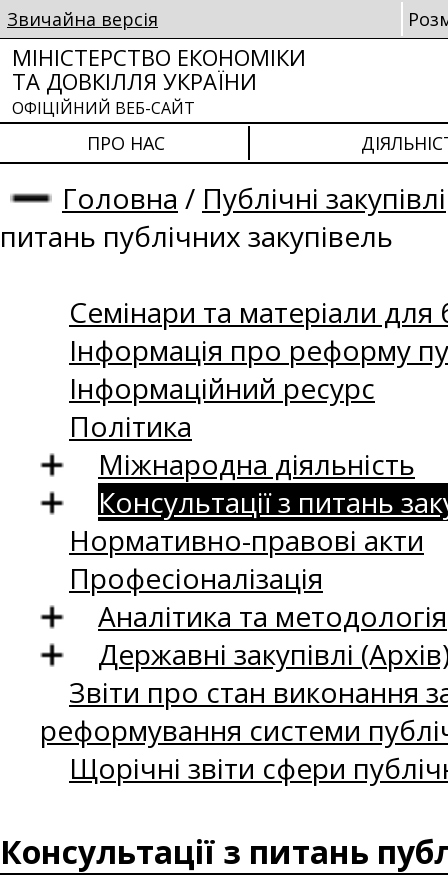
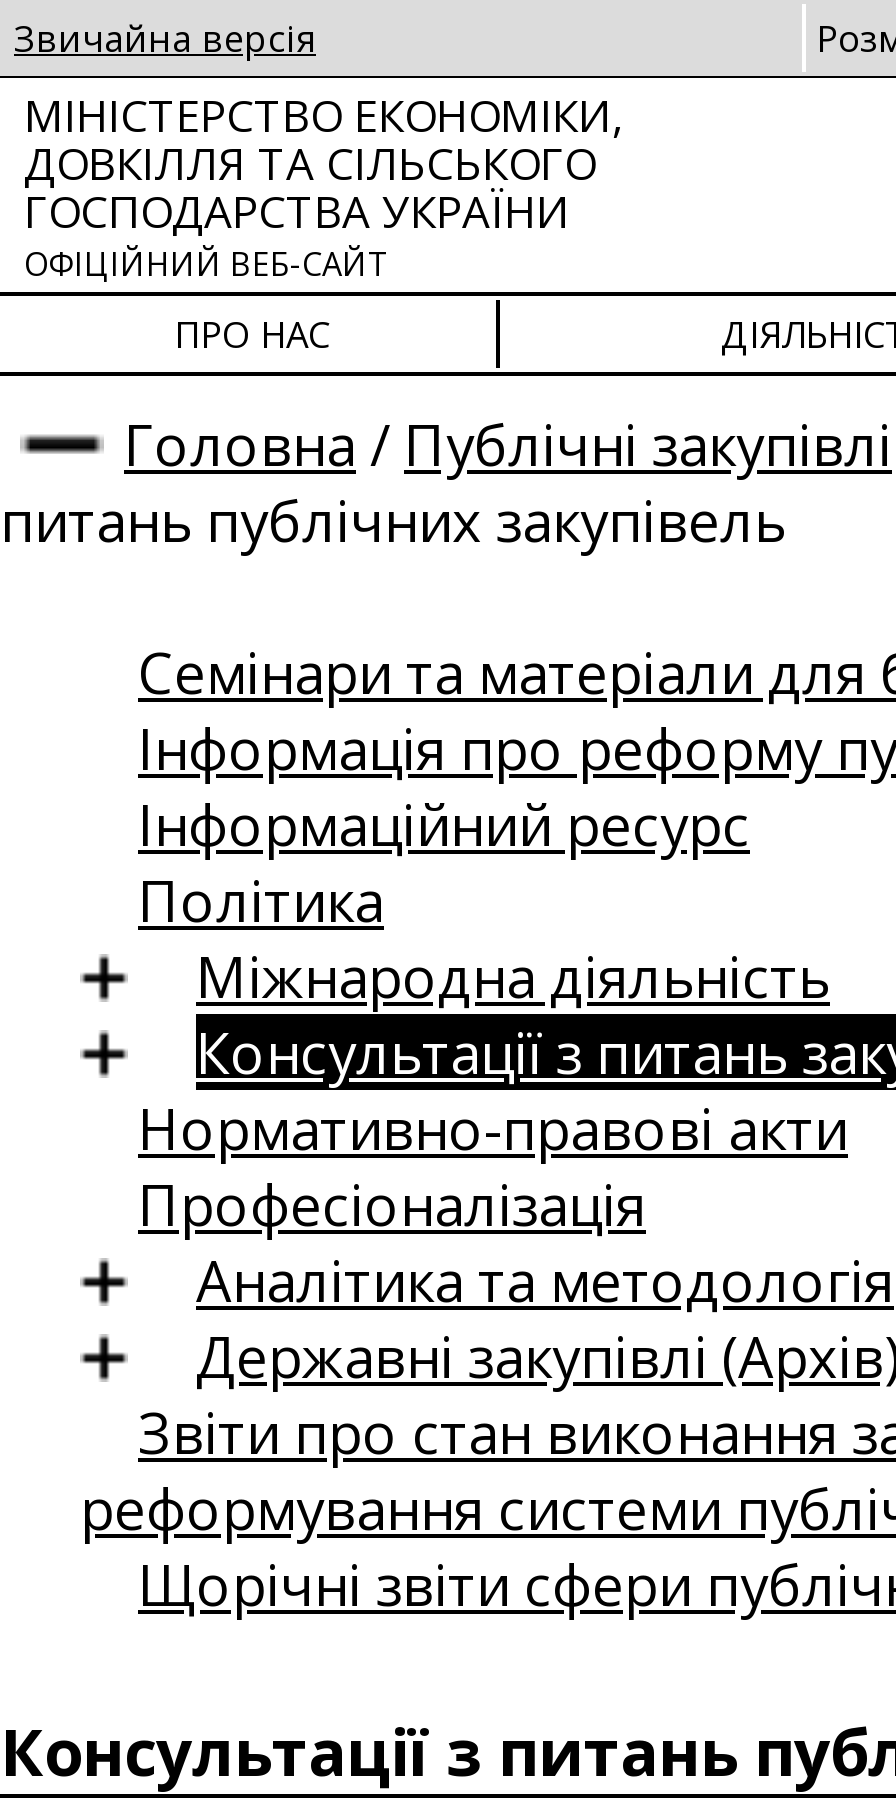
[12,42,306,96] МІНІСТЕРСТВО ЕКОНОМІКИ | ТА ДОВКІЛЛЯ УКРАЇНИ -> [24,84,624,240] МІНІСТЕРСТВО ЕКОНОМІКИ, | ДОВКІЛЛЯ ТА СІЛЬСЬКОГО | ГОСПОДАРСТВА УКРАЇНИ

